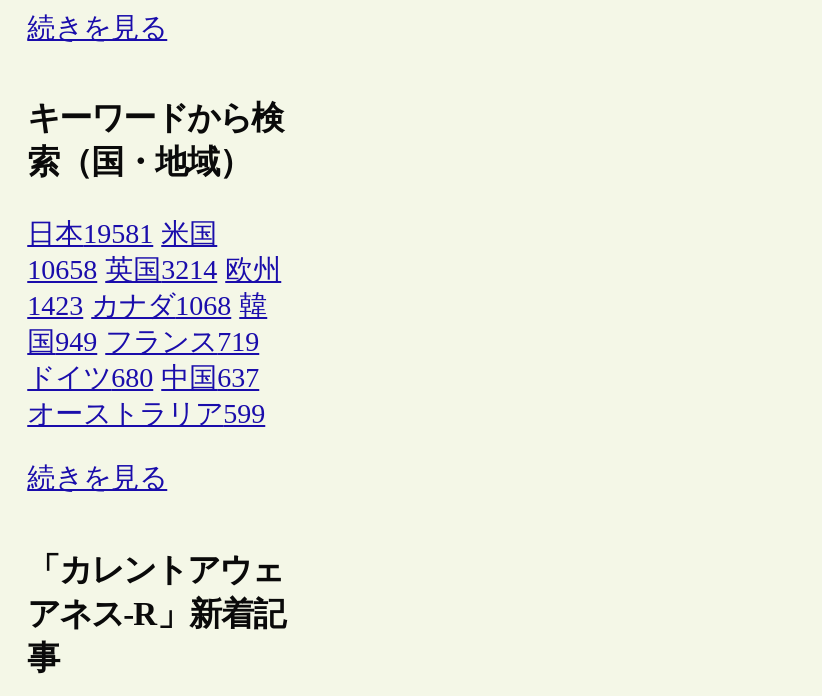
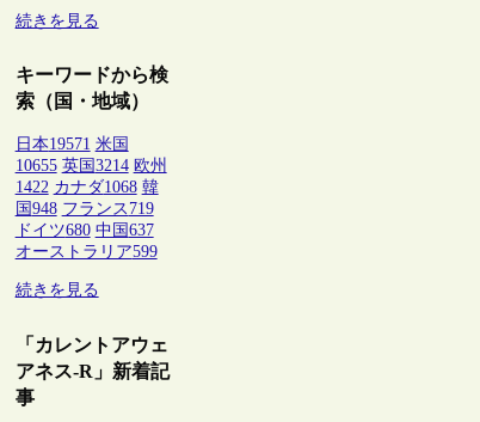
[27,220,217,250] 日本19581 米国 -> [15,135,128,153] 日本19571 米国
[27,256,281,286] 10658 英国3214 欧州 -> [15,157,167,175] 10655 英国3214 欧州
[27,292,267,322] 1423 カナダ1068 韓 -> [15,178,158,196] 1422 カナダ1068 韓
[27,328,259,358] 国949 フランス719 -> [15,200,154,218] 国948 フランス719

